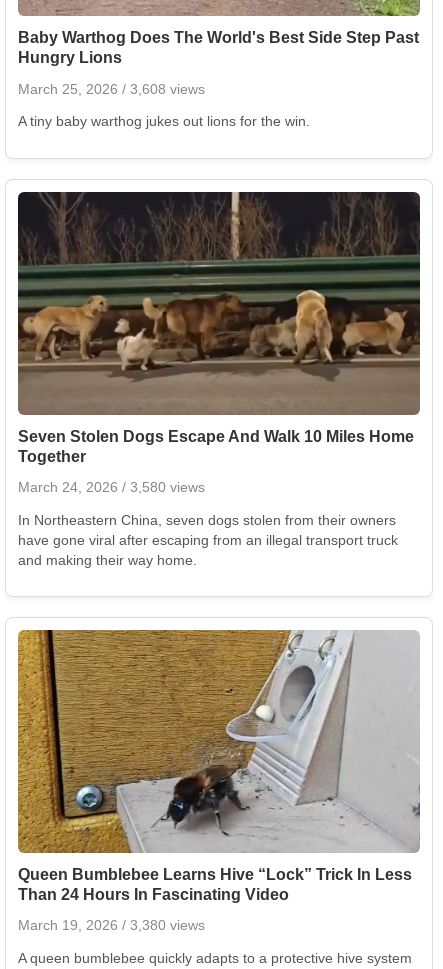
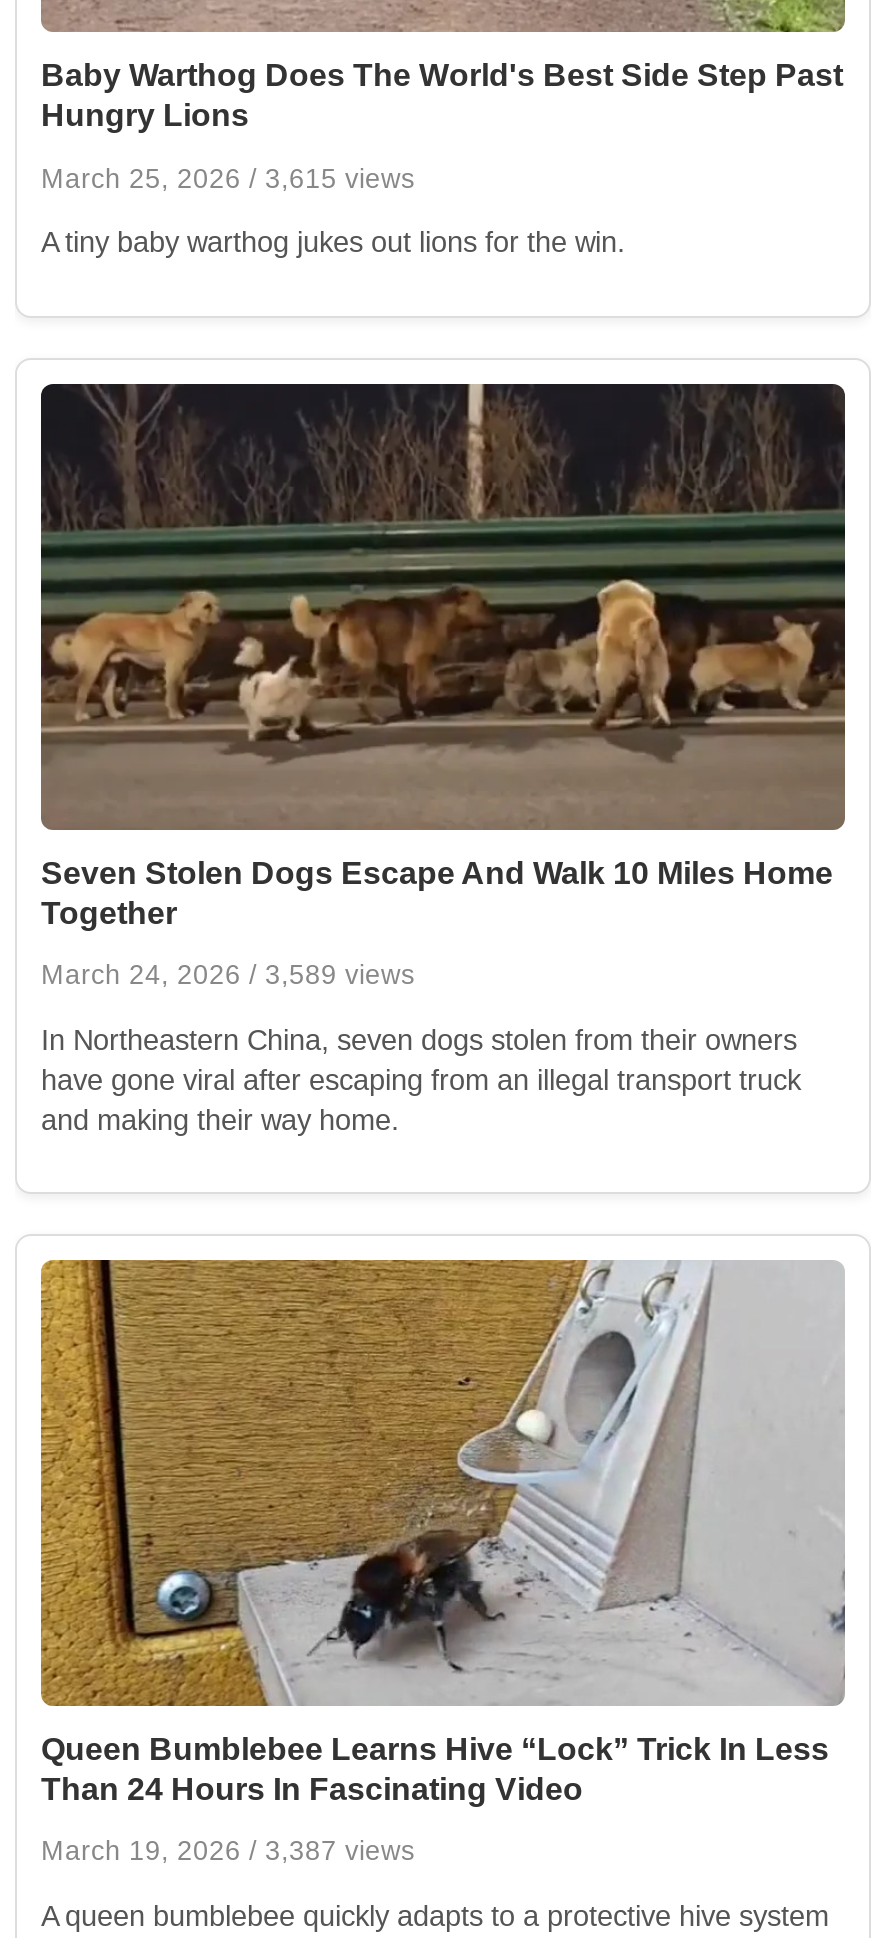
[18,82,205,97] March 25, 2026 / 3,608 views -> [41,164,415,194] March 25, 2026 / 3,615 views
[18,480,205,495] March 24, 2026 / 3,580 views -> [41,960,415,990] March 24, 2026 / 3,589 views
[18,918,205,933] March 19, 2026 / 3,380 views -> [41,1837,415,1867] March 19, 2026 / 3,387 views

